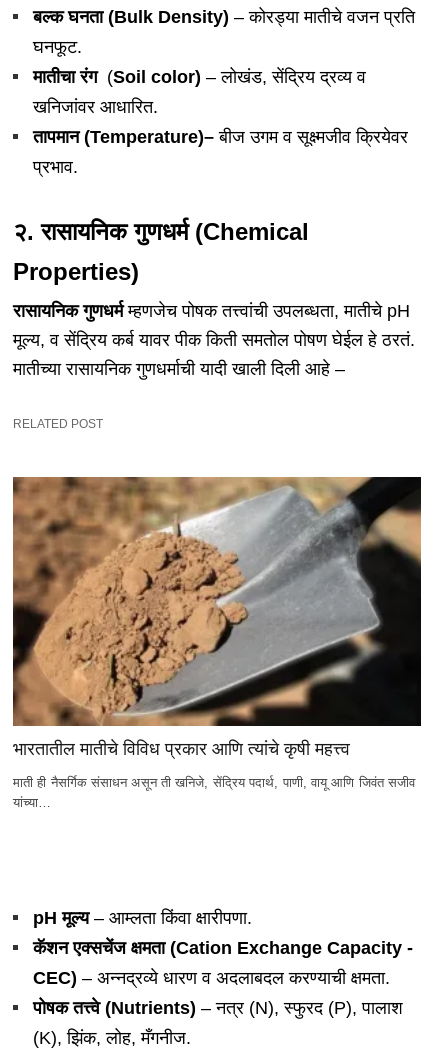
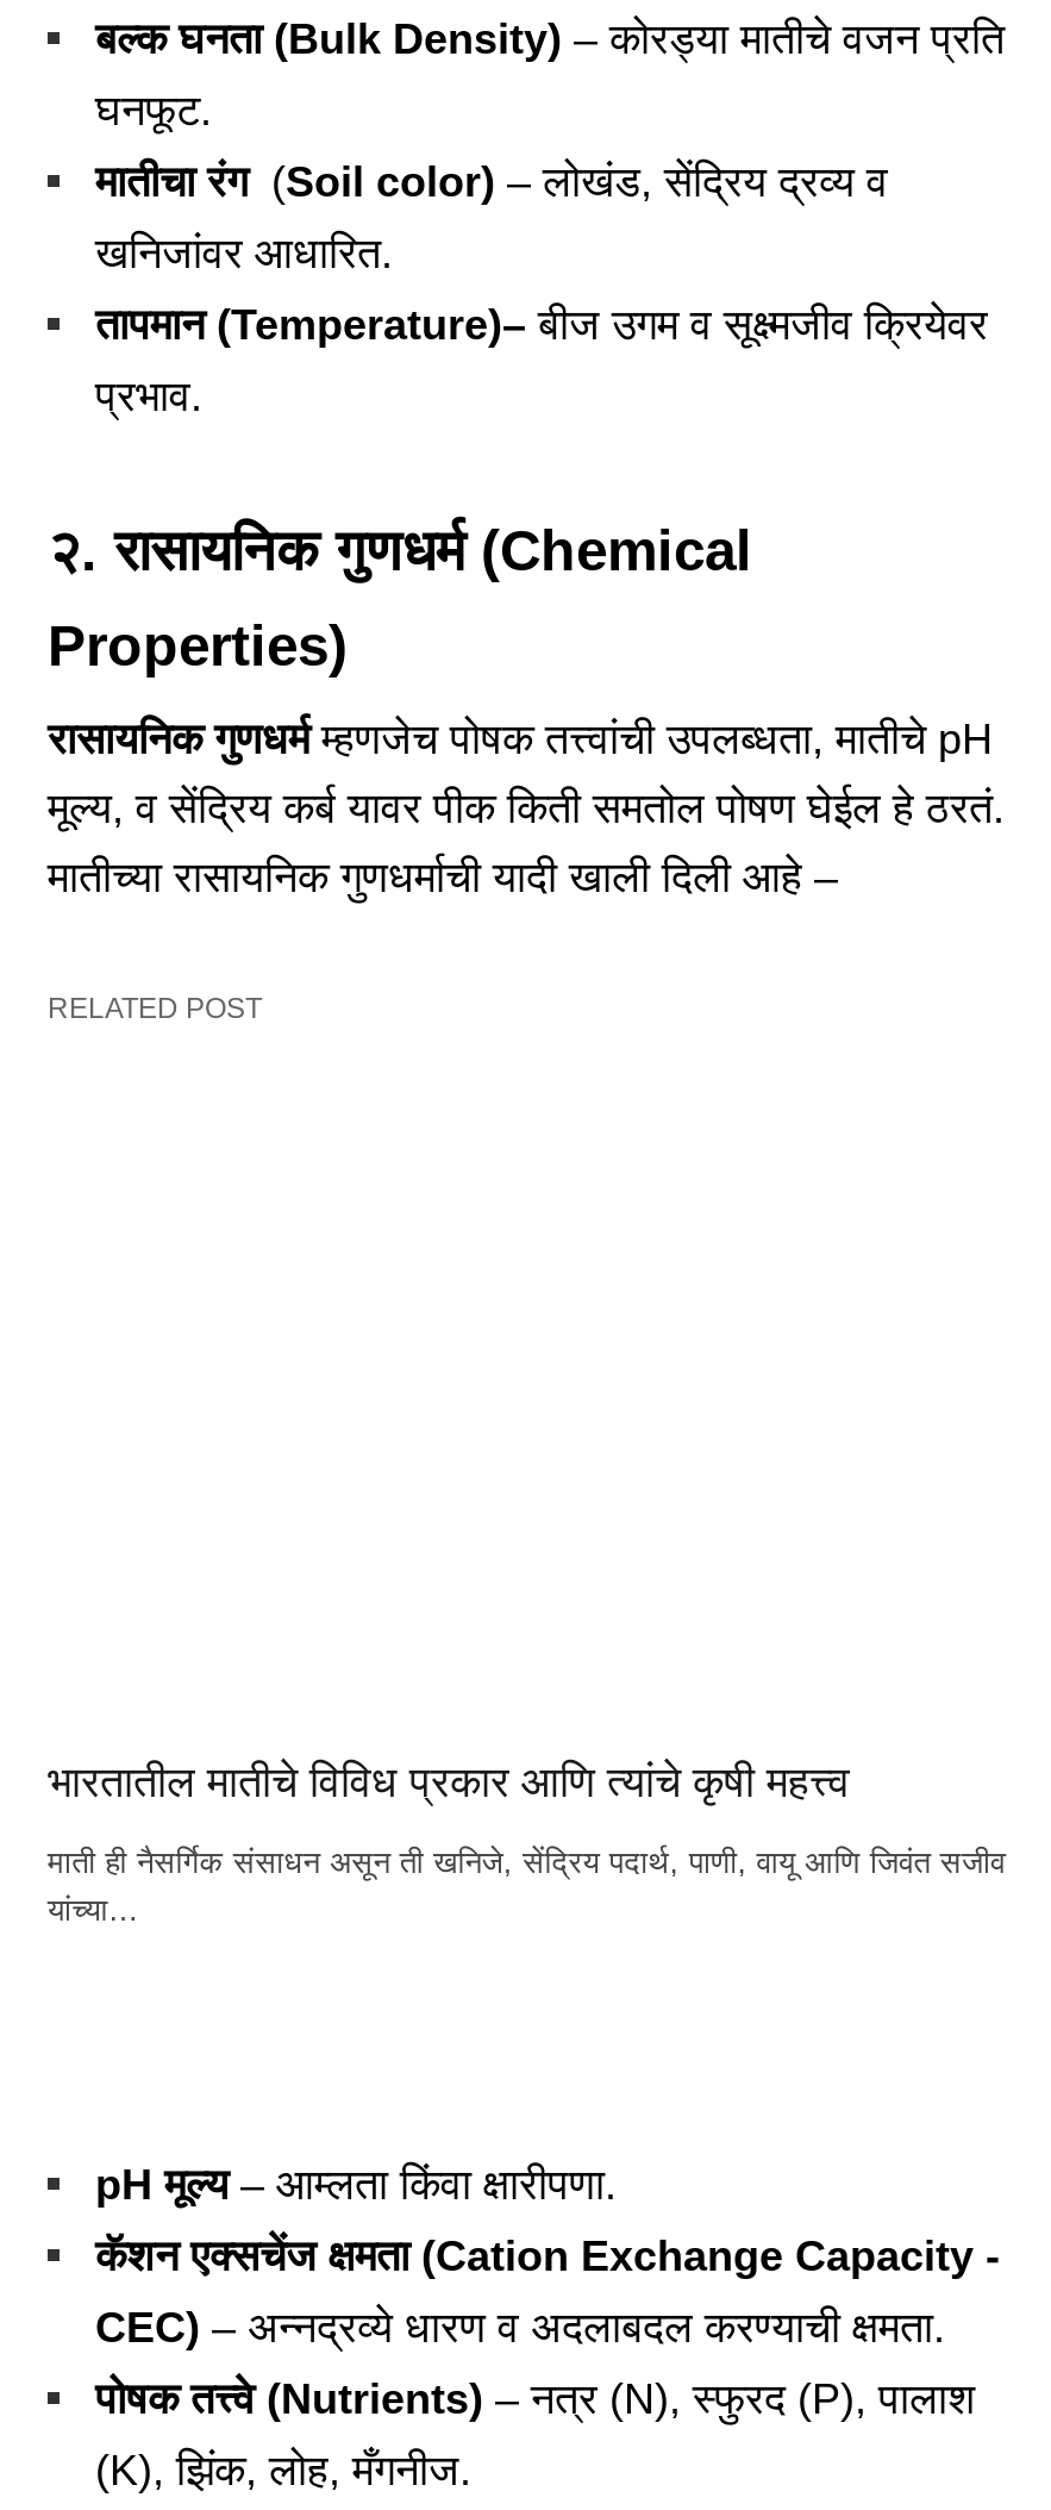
[12,476,422,727] [image] -> none

